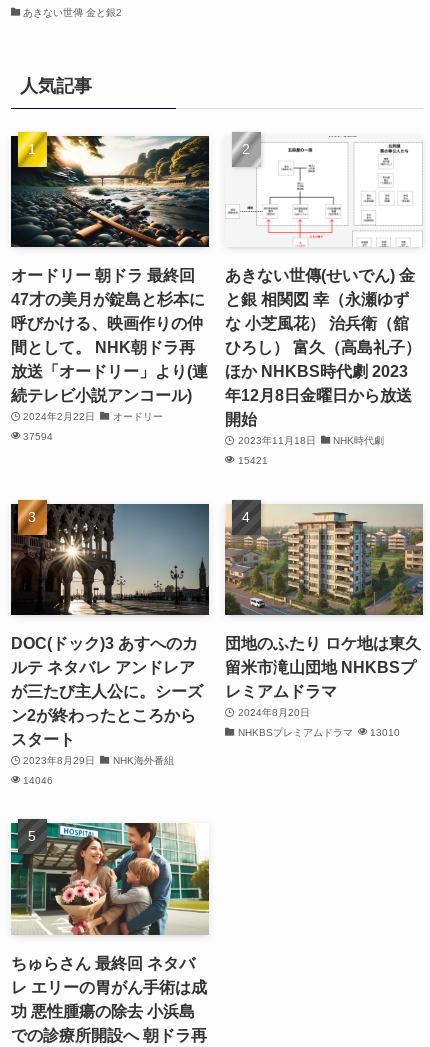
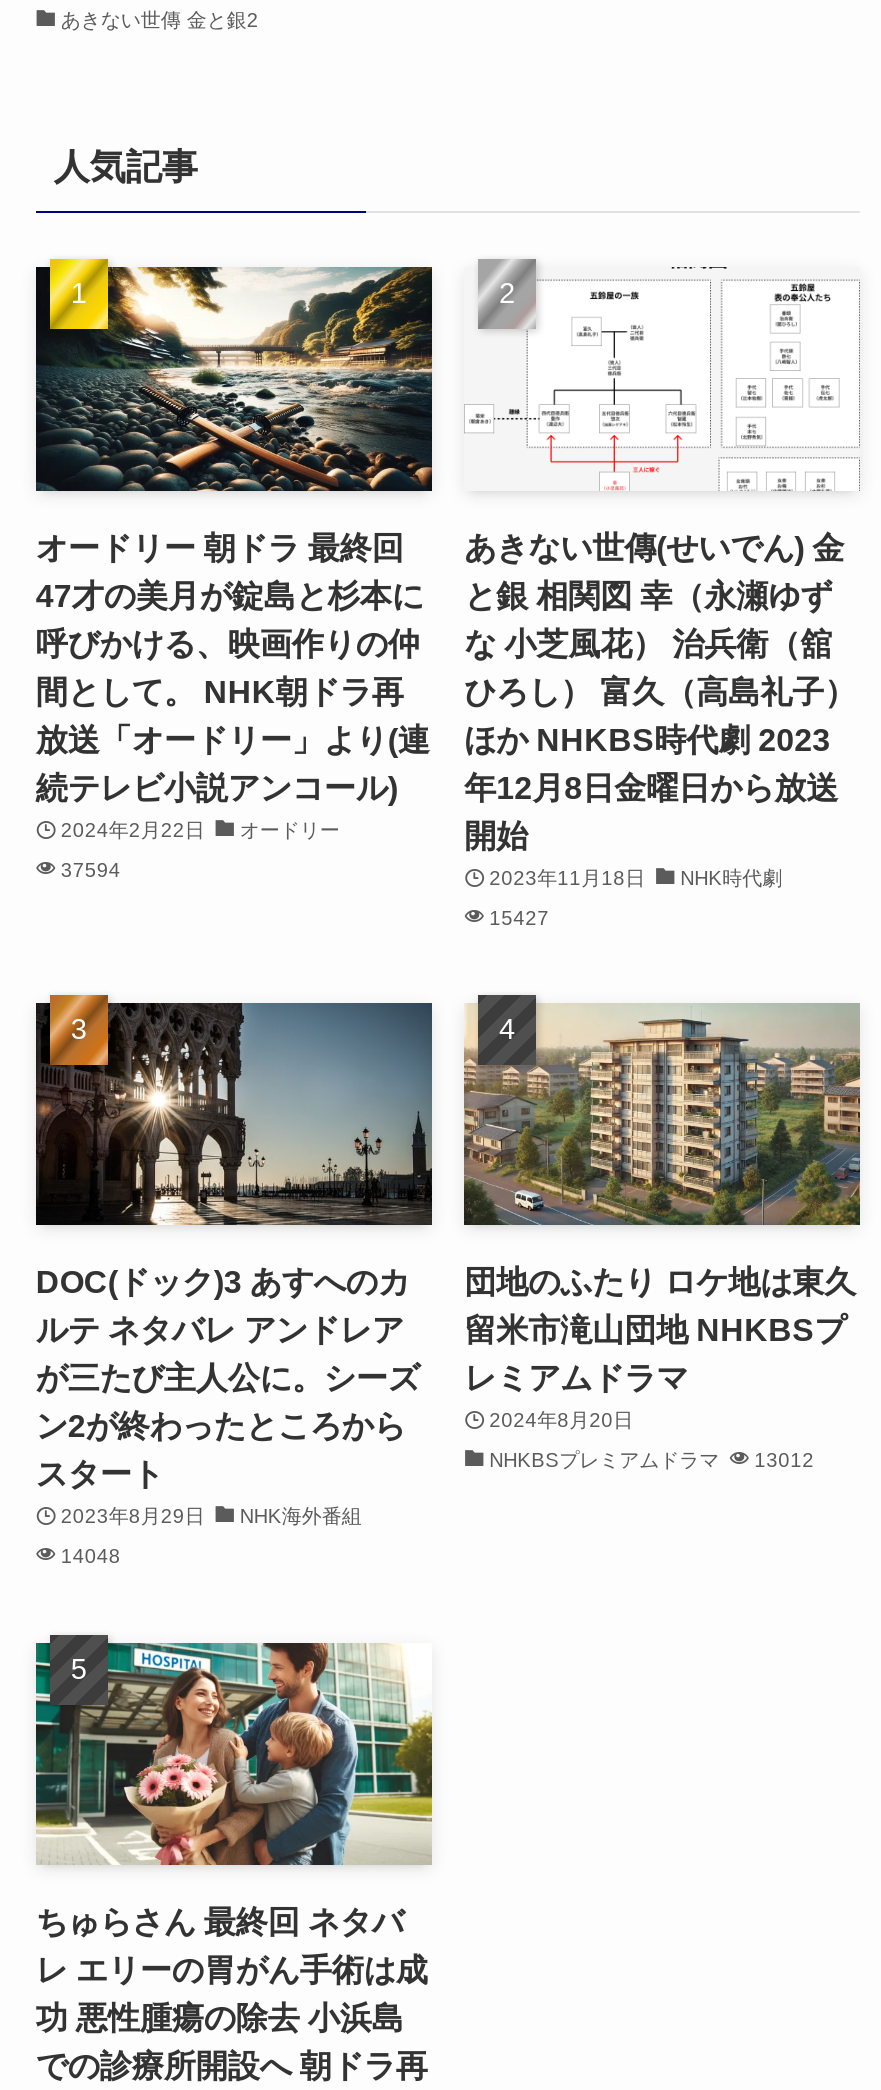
[238,455,268,466] 15421 -> [489,907,549,929] 15427
[238,727,400,738] NHKBSプレミアムドラマ 13010 -> [489,1450,814,1472] NHKBSプレミアムドラマ 13012
[23,775,53,786] 14046 -> [61,1546,121,1568] 14048

